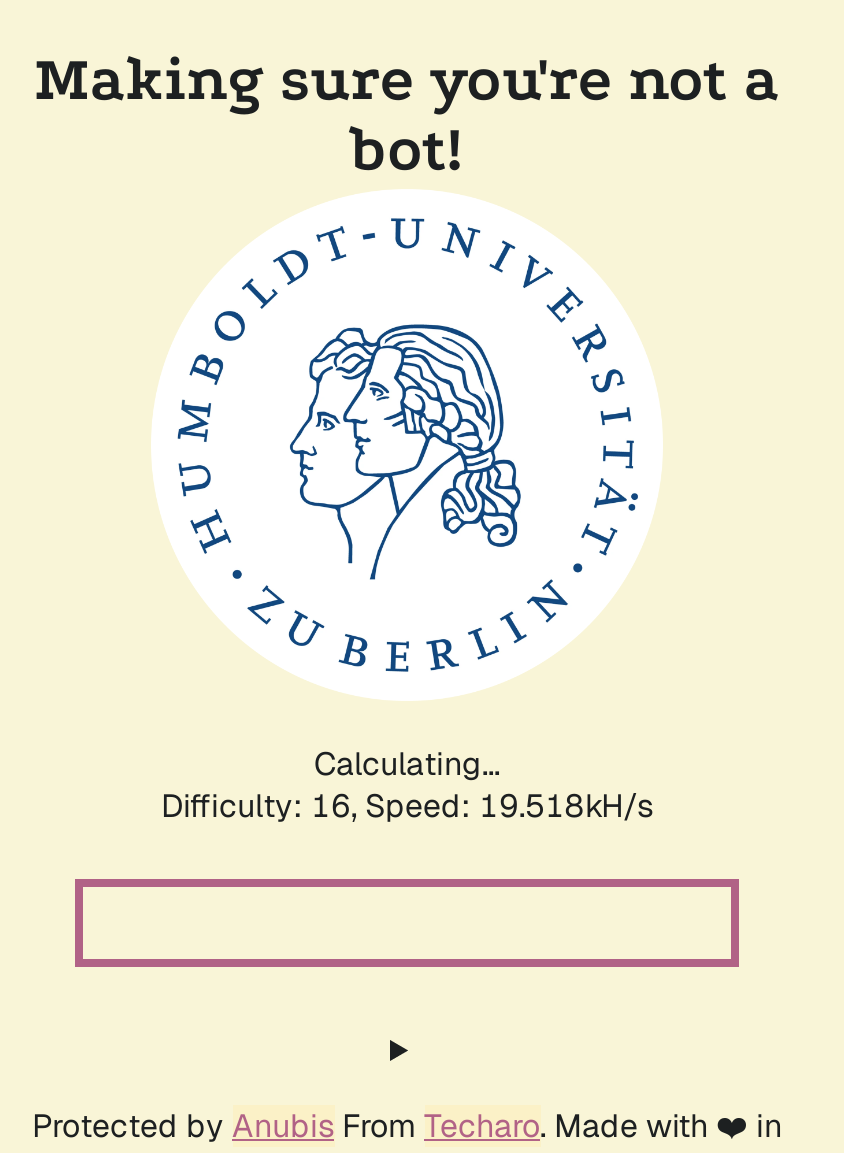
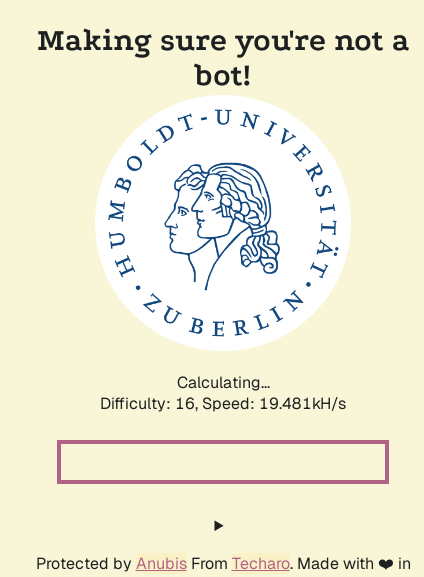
[161,785,653,827] Difficulty: 16, Speed: 19.518kH/s -> [100,393,346,414] Difficulty: 16, Speed: 19.481kH/s

